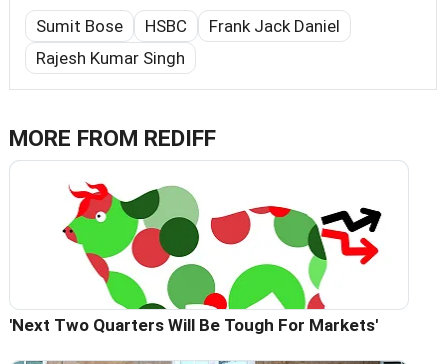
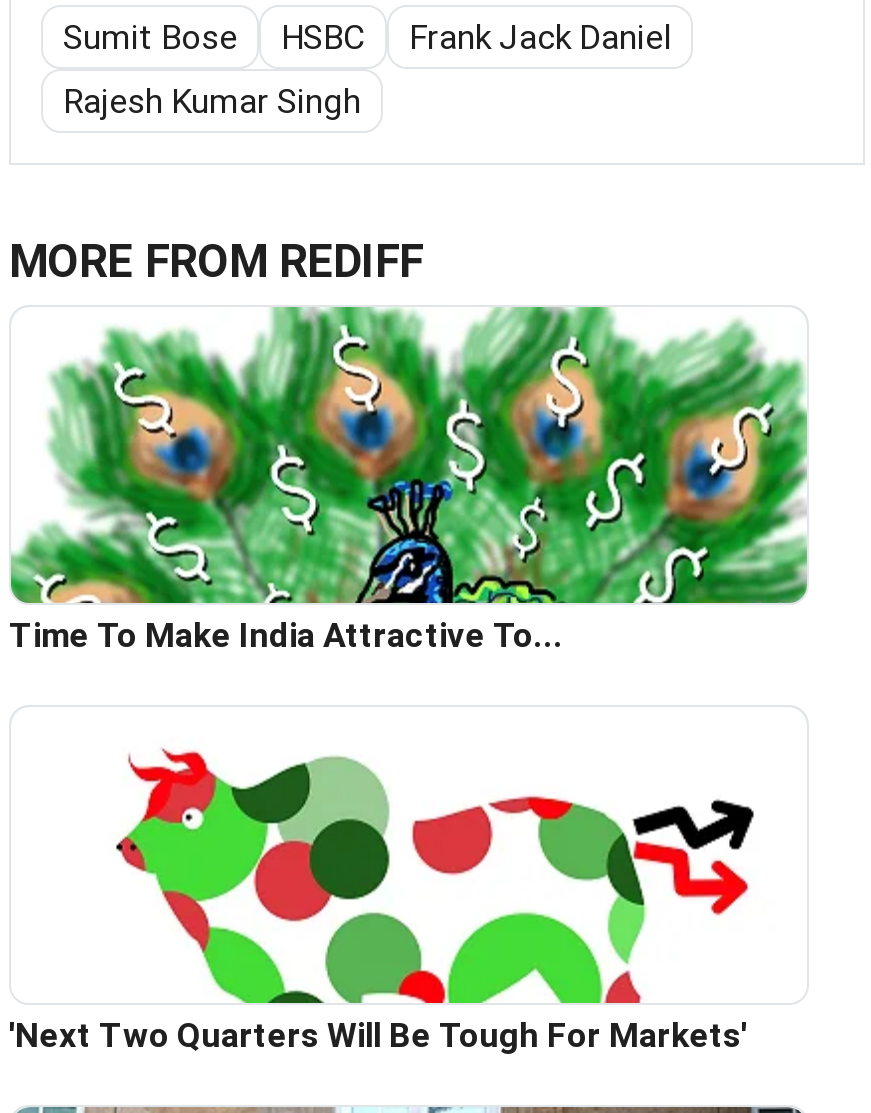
none -> [9,305,809,656] [image] | Time To Make India Attractive To...

